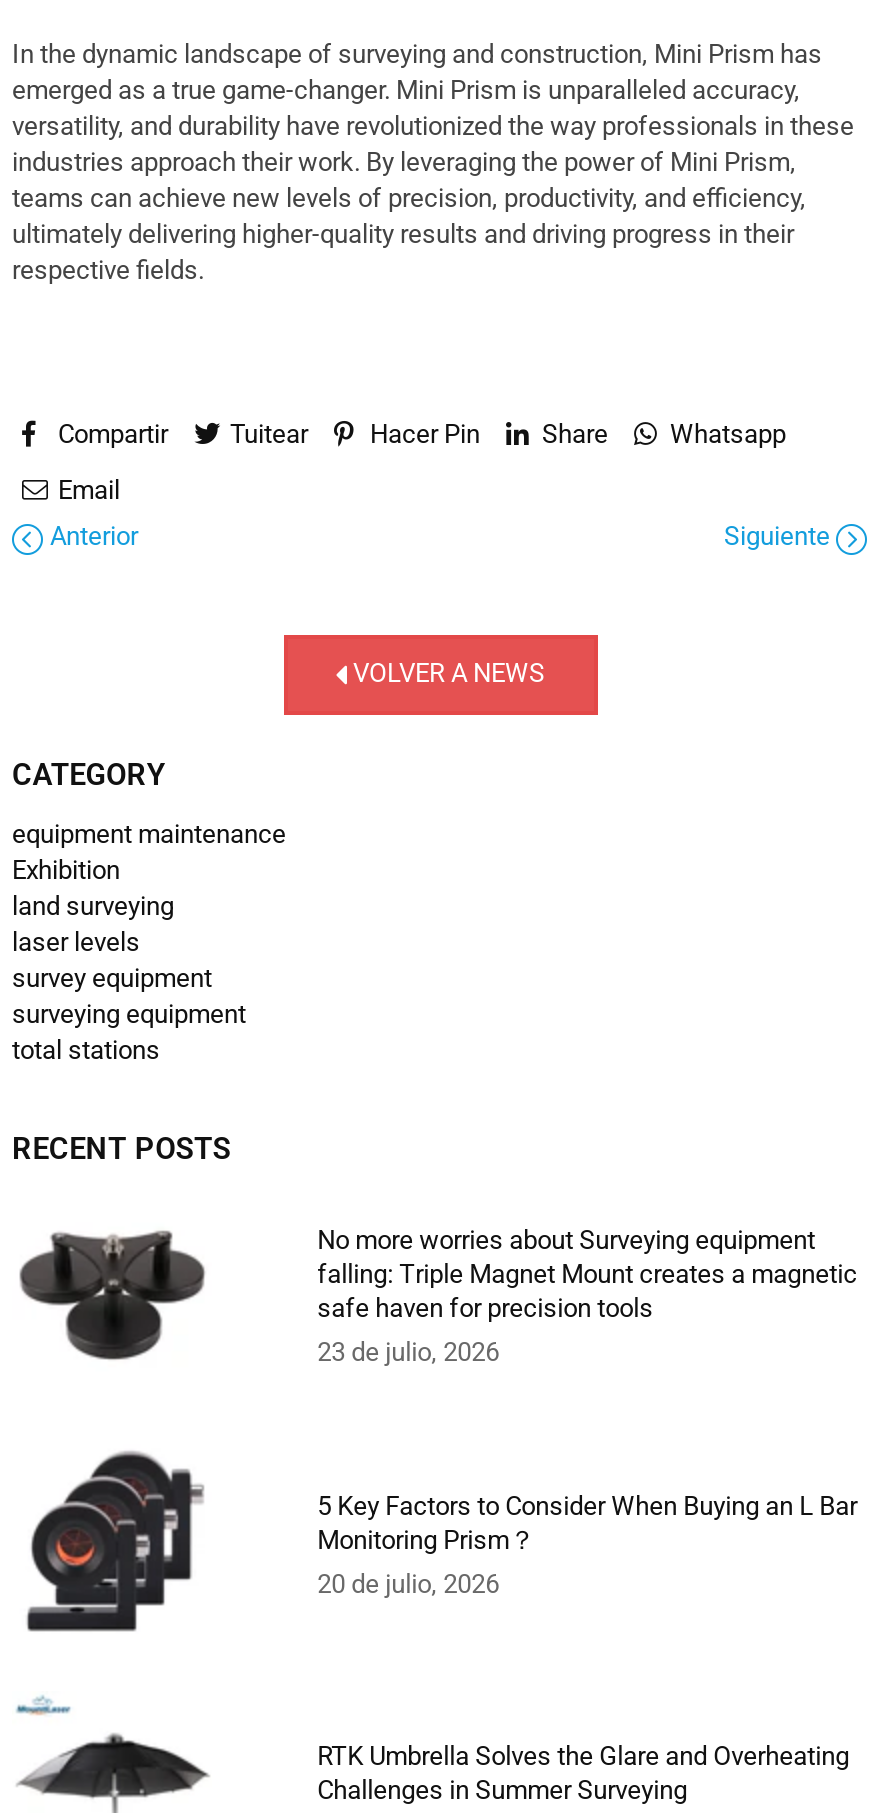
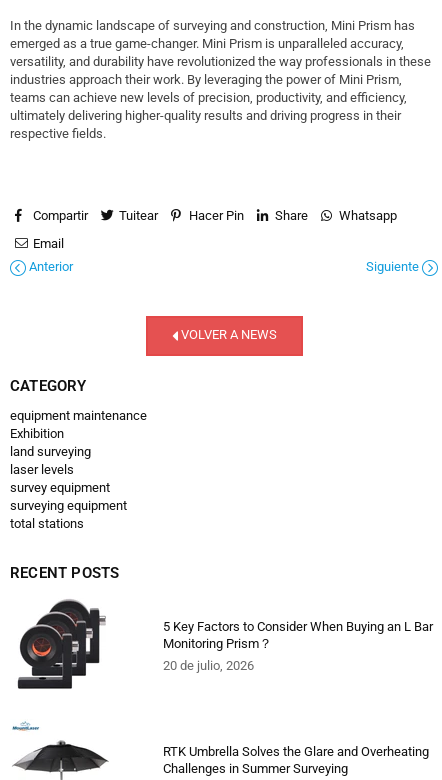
[18,1229,206,1361] [image] -> none
[317,1224,857,1366] No more worries about Surveying equipment | falling: Triple Magnet Mount creates a magnetic | safe haven for precision tools | 23 de julio, 2026 -> none

